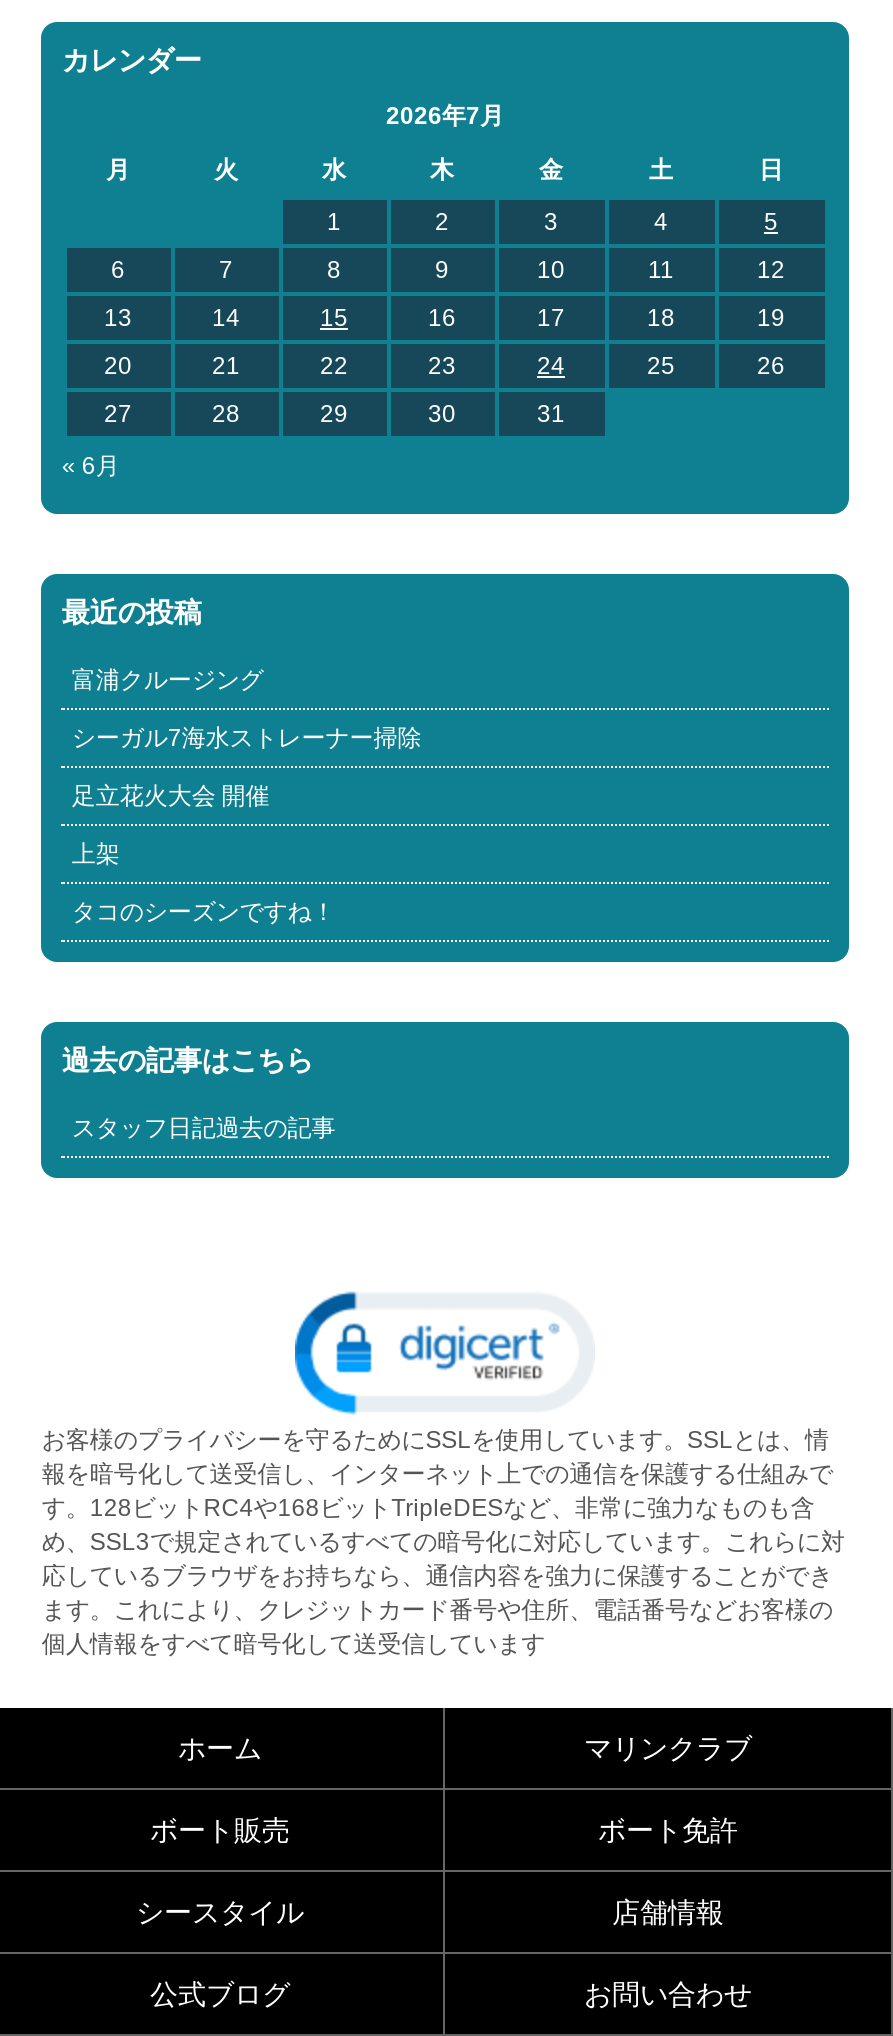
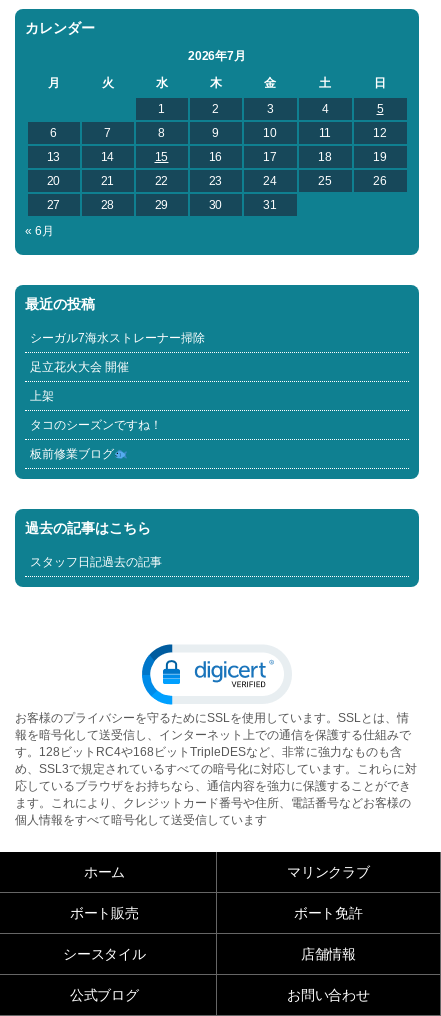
[72,666,264,694] 富浦クルージング -> none
moved [72,724,421,926] -> [30,331,205,432]: シーガル7海水ストレーナー掃除 | 足立花火大会 開催 | 上架 | タコのシーズンですね！
none -> [30,447,114,461] 板前修業ブログ

